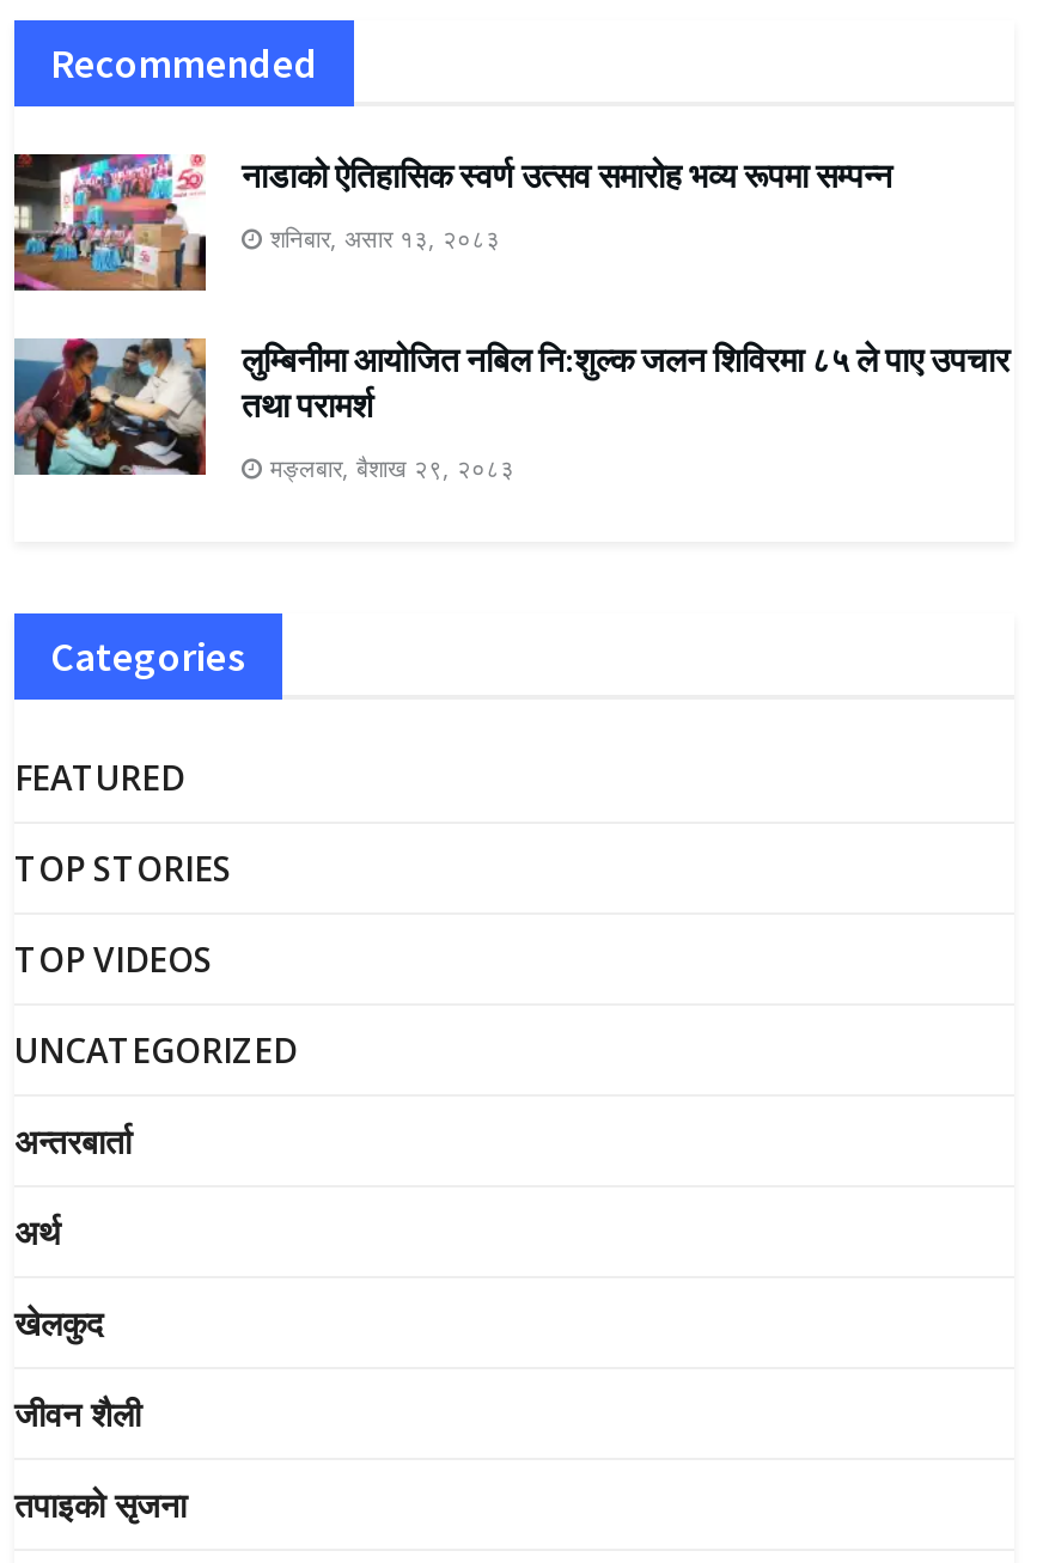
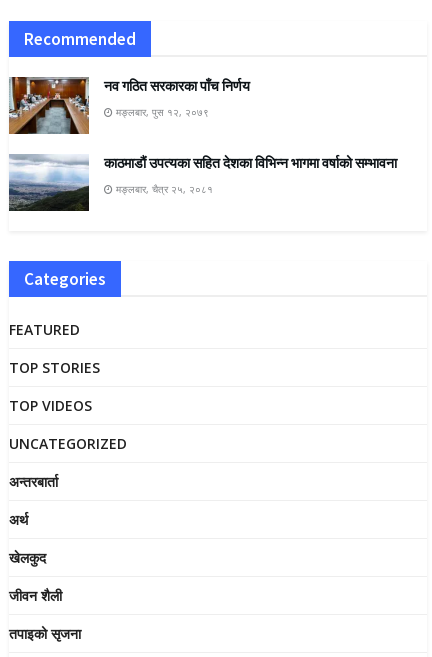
[12,152,892,293] [image] | नाडाको ऐतिहासिक स्वर्ण उत्सव समारोह भव्य रूपमा सम्पन्न -> [9,76,250,135] [image] | नव गठित सरकारका पाँच निर्णय
[263,220,500,254] शनिबार, असार १३, २०८३ -> [113,104,209,118] मङ्लबार, पुस १२, २०७९
[12,336,1010,477] [image] | लुम्बिनीमा आयोजित नबिल नि:शुल्क जलन शिविरमा ८५ ले पाए उपचार | तथा परामर्श -> [9,154,397,212] [image] | काठमाडौं उपत्यका सहित देशका विभिन्न भागमा वर्षाको सम्भावना
[263,450,514,484] मङ्लबार, बैशाख २९, २०८३ -> [113,182,213,196] मङ्लबार, चैत्र २५, २०८१

